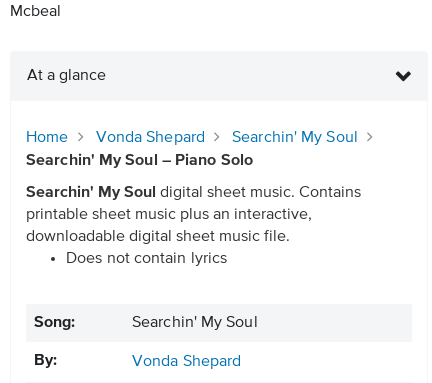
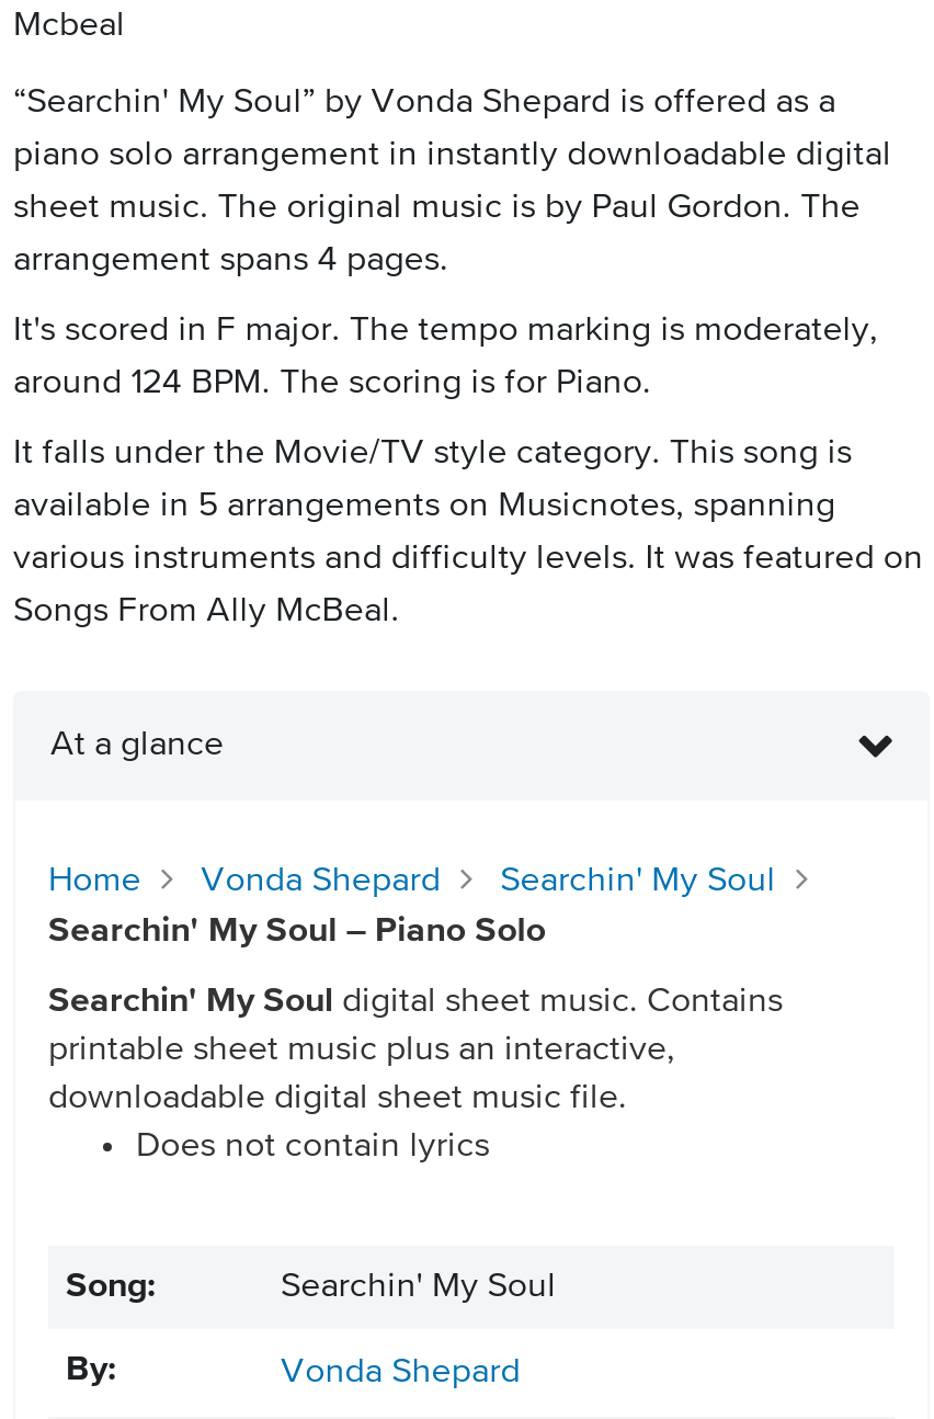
none -> [13,86,923,630] “Searchin' My Soul” by Vonda Shepard is offered as a | piano solo arrangement in instantly downloadable digital | sheet music. The original music is by Paul Gordon. The | arrangement spans 4 pages. | It's scored in F major. The tempo marking is moderately, | around 124 BPM. The scoring is for Piano. | It falls under the Movie/TV style category. This song is | available in 5 arrangements on Musicnotes, spanning | various instruments and difficulty levels. It was featured on | Songs From Ally McBeal.

